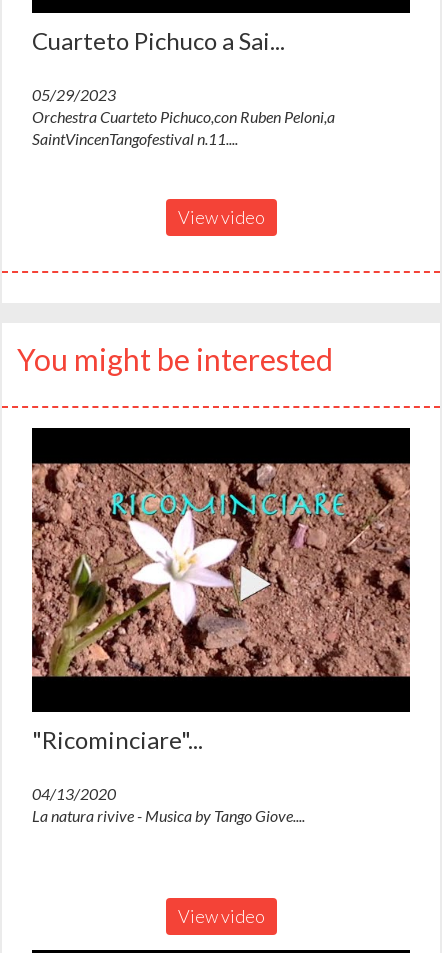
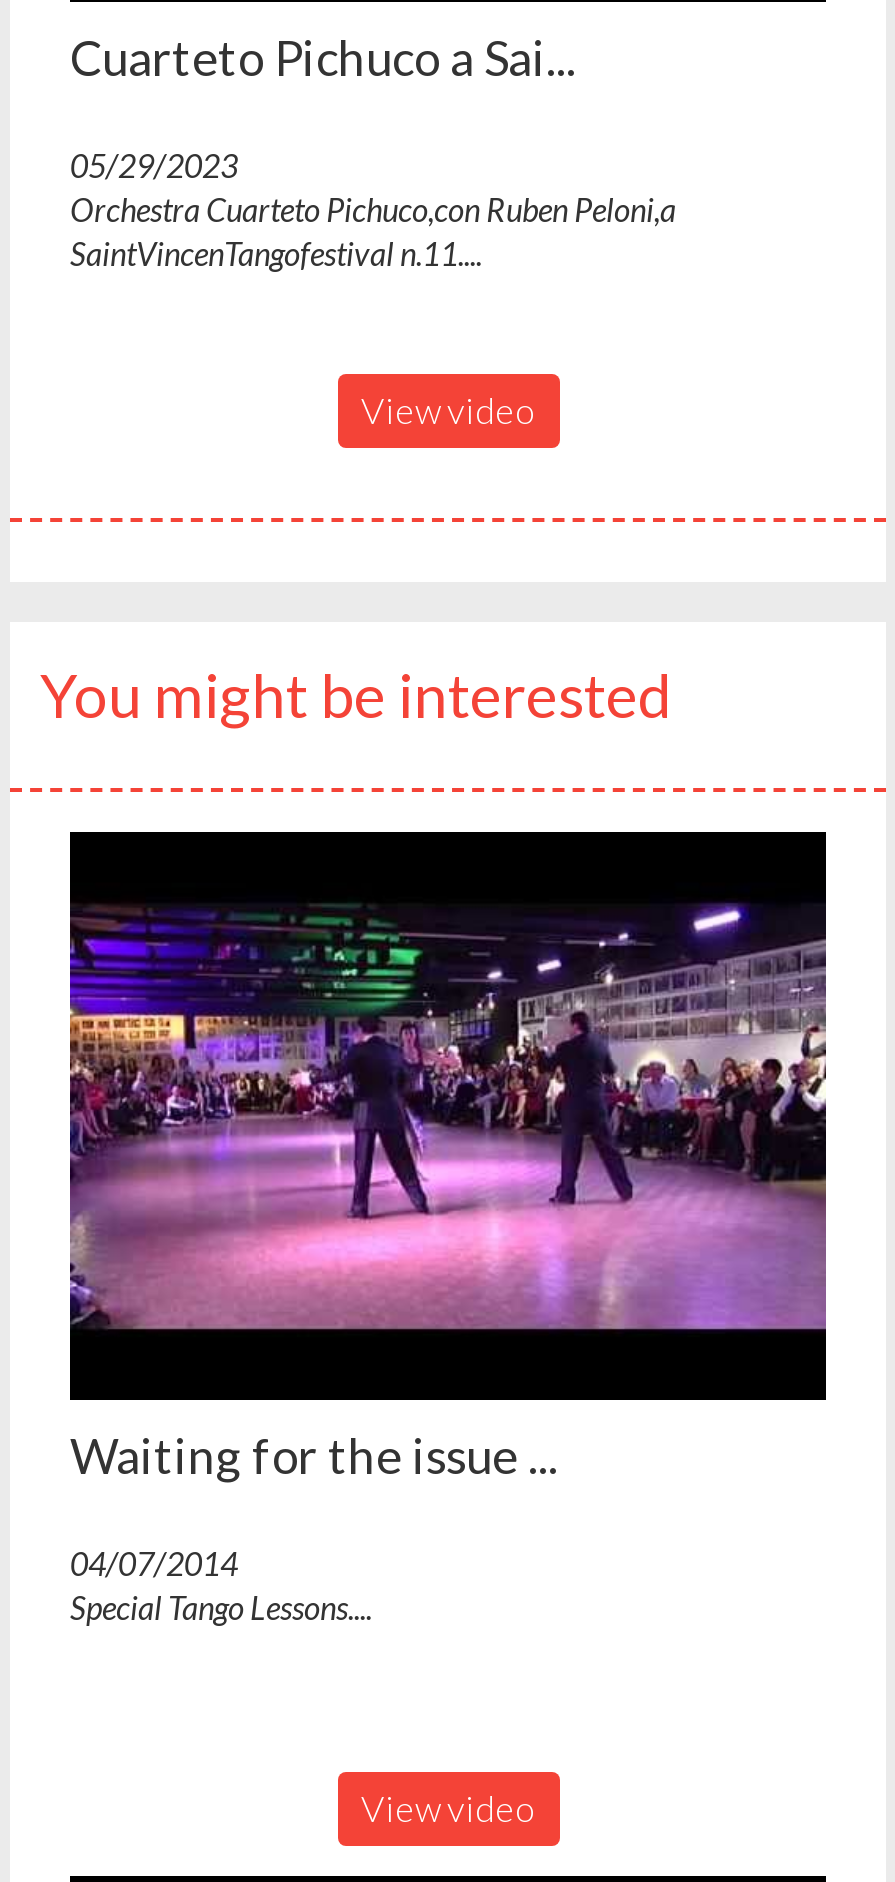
[31,462,411,678] [image] -> [68,902,828,1332] [image]
[32,725,203,754] "Ricominciare"... -> [70,1426,558,1484] Waiting for the issue ...
[32,784,305,825] 04/13/2020 | La natura rivive - Musica by Tango Giove.... -> [70,1544,372,1626] 04/07/2014 | Special Tango Lessons....

